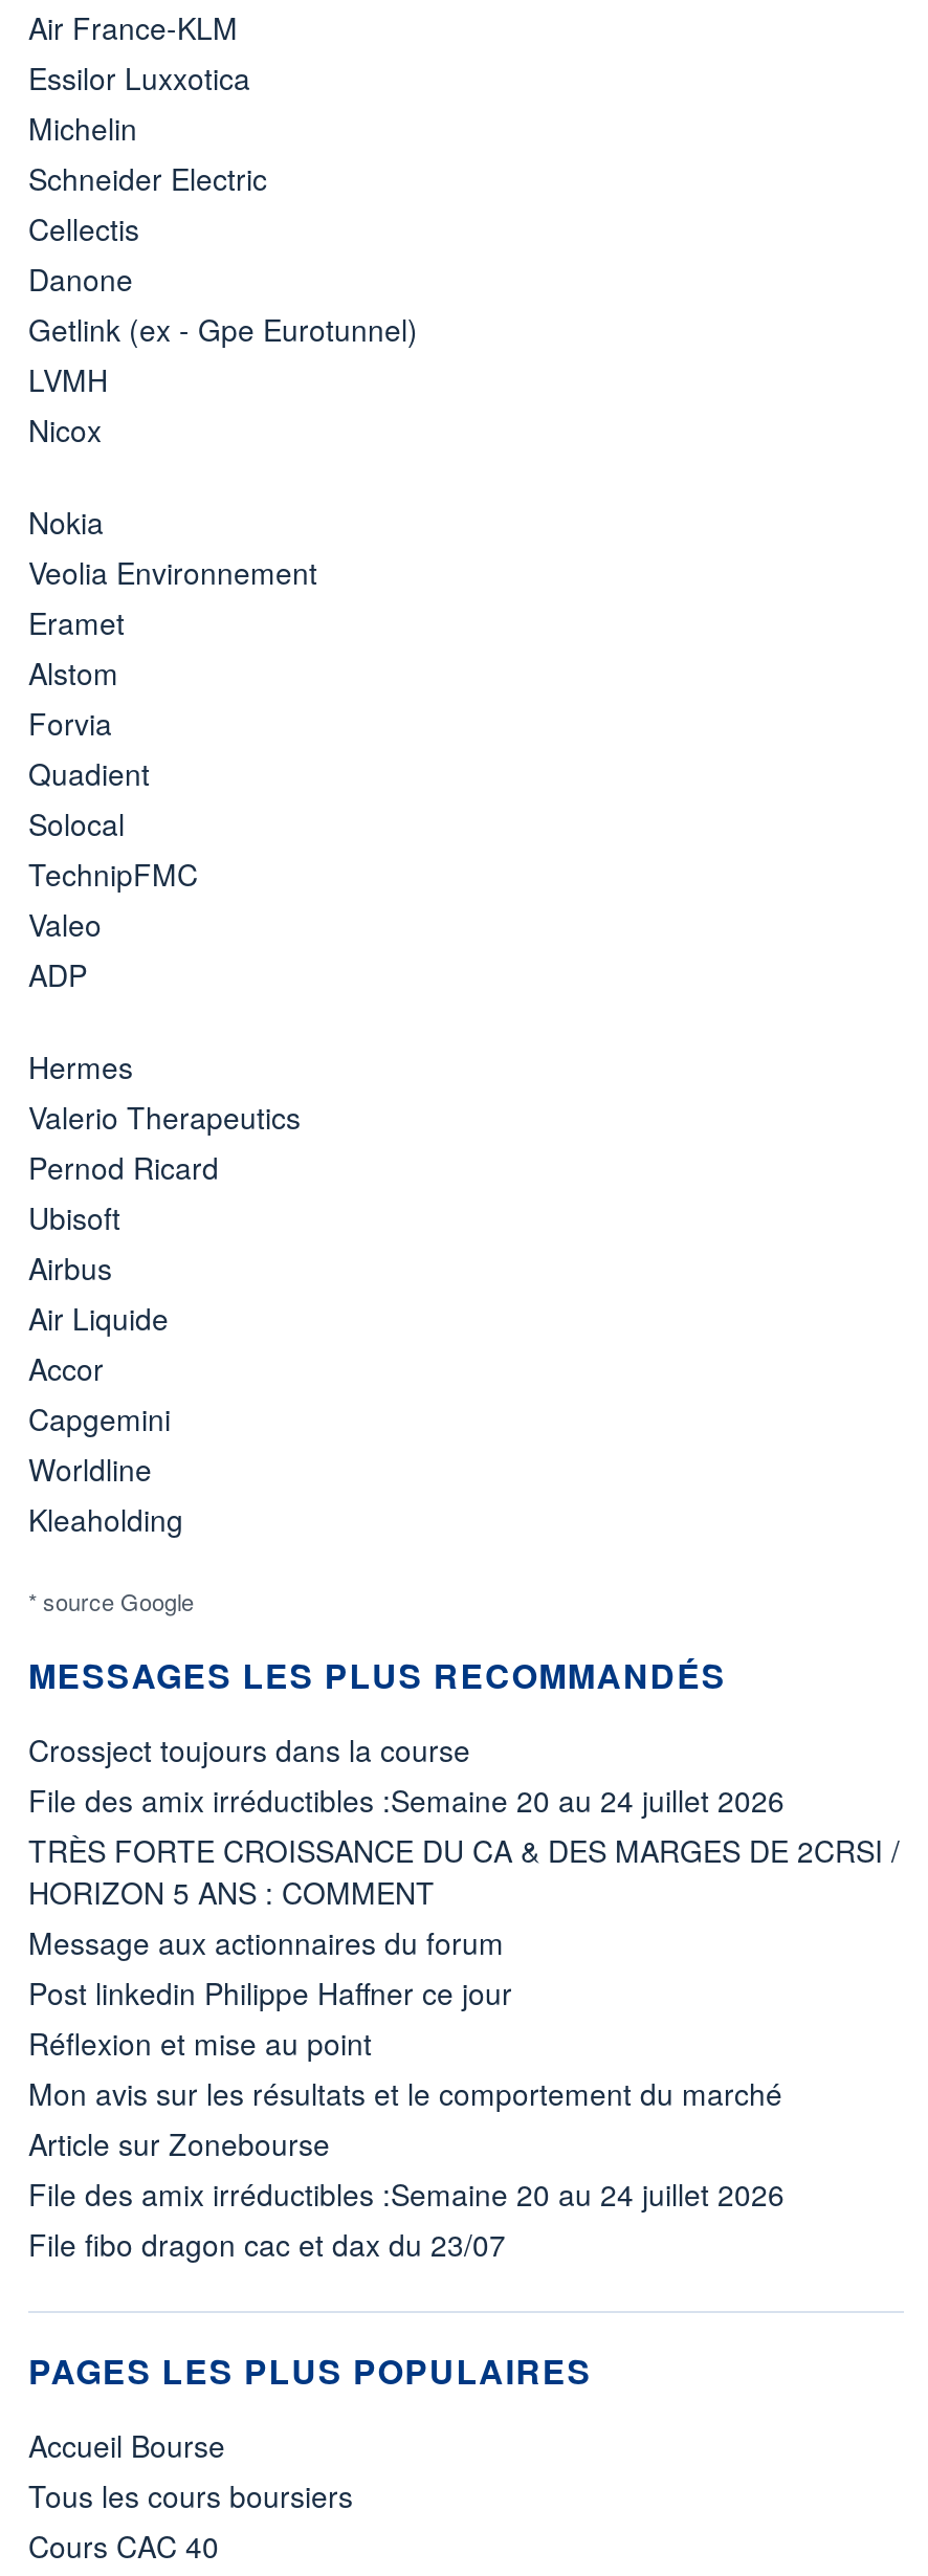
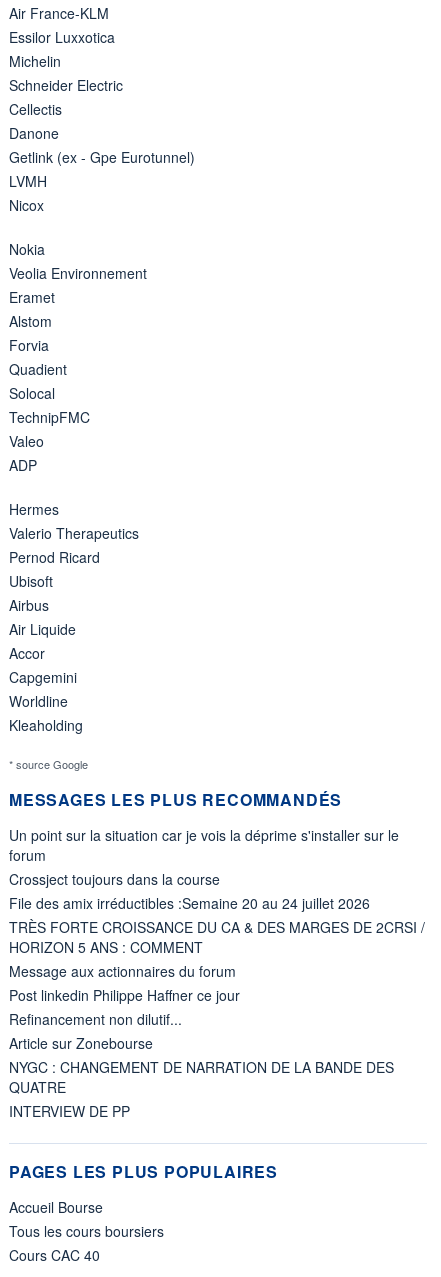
none -> [9,825,399,865] Un point sur la situation car je vois la déprime s'installer sur le | forum
[28,2022,782,2114] Réflexion et mise au point | Mon avis sur les résultats et le comportement du marché -> [9,1009,182,1029] Refinancement non dilutif...
[28,2173,785,2265] File des amix irréductibles :Semaine 20 au 24 juillet 2026 | File fibo dragon cac et dax du 23/07 -> [9,1057,394,1121] NYGC : CHANGEMENT DE NARRATION DE LA BANDE DES | QUATRE | INTERVIEW DE PP

